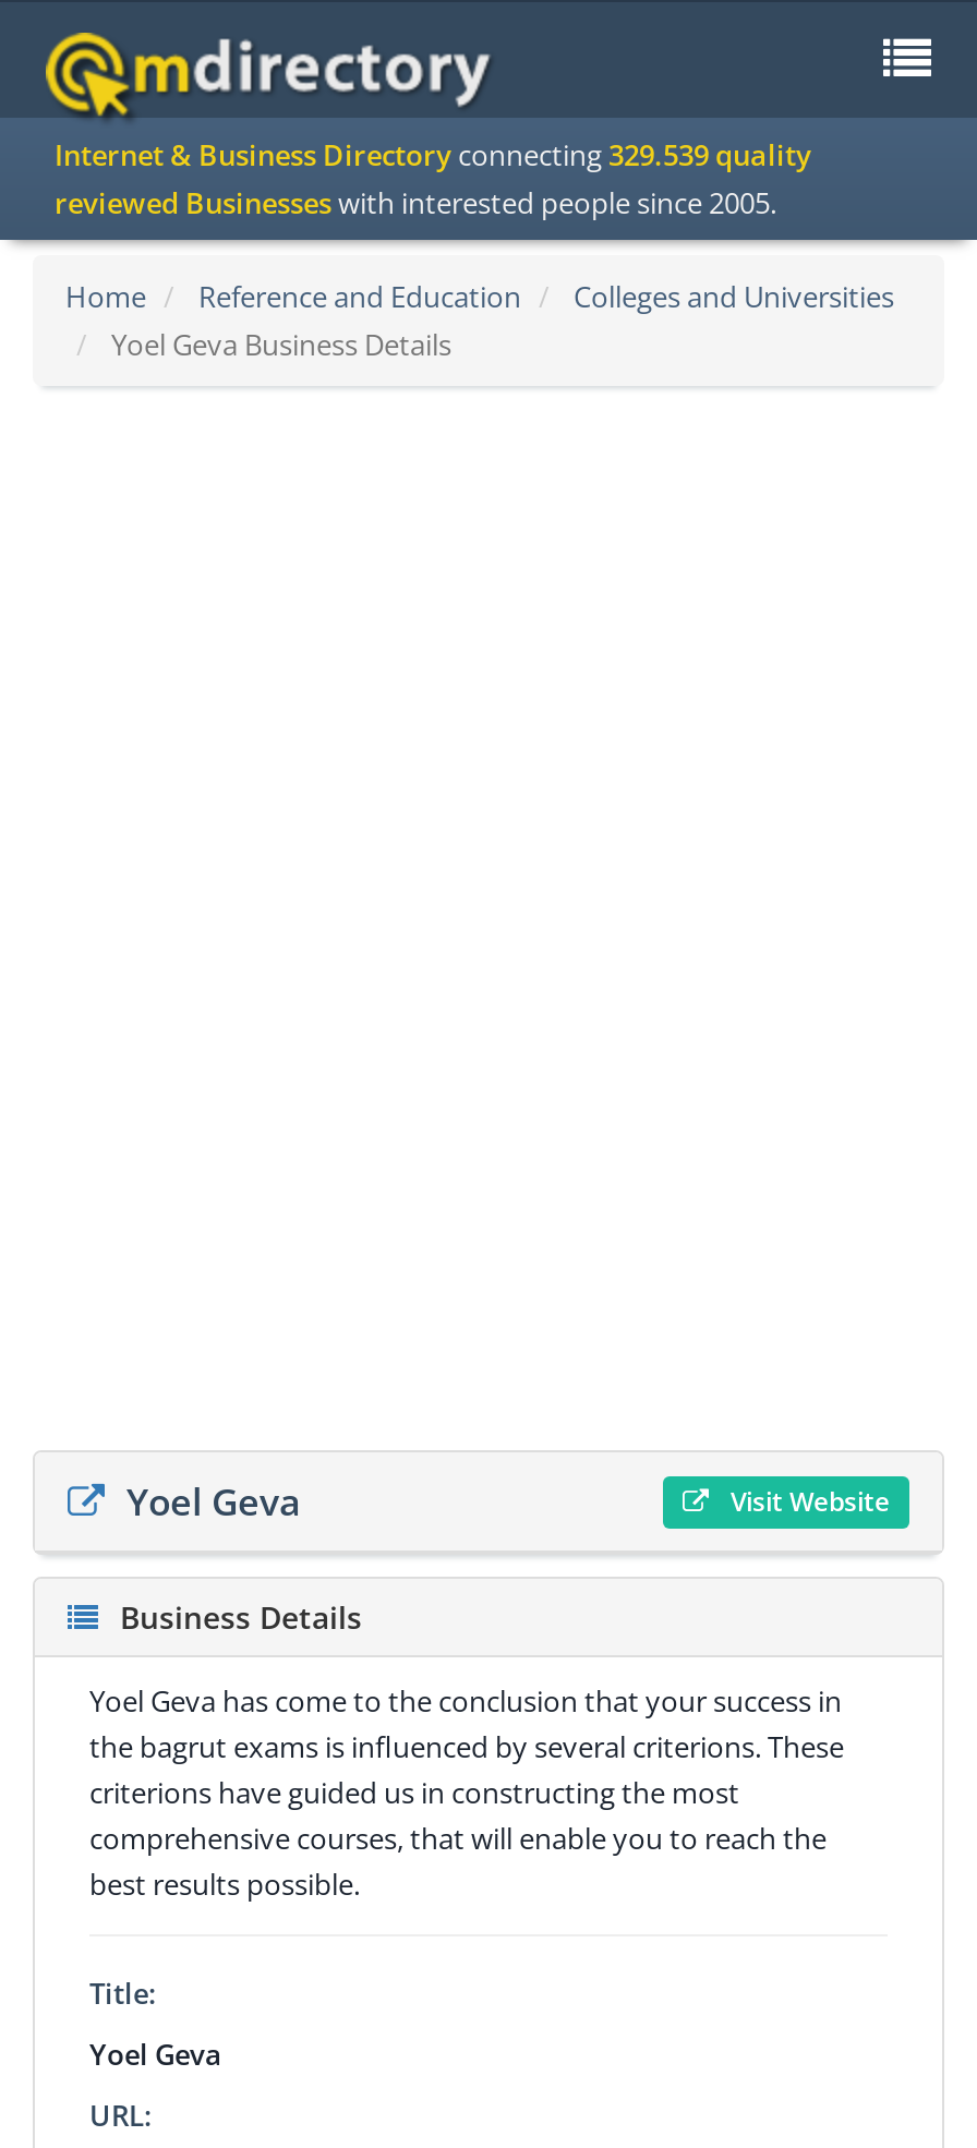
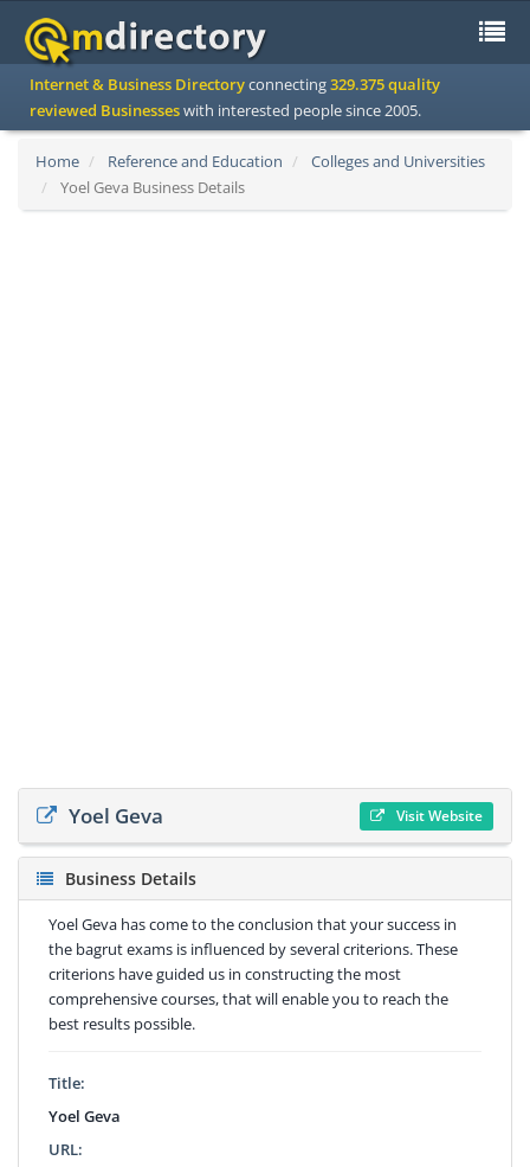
[55,135,811,174] Internet & Business Directory connecting 329.539 quality -> [30,73,440,95] Internet & Business Directory connecting 329.375 quality

